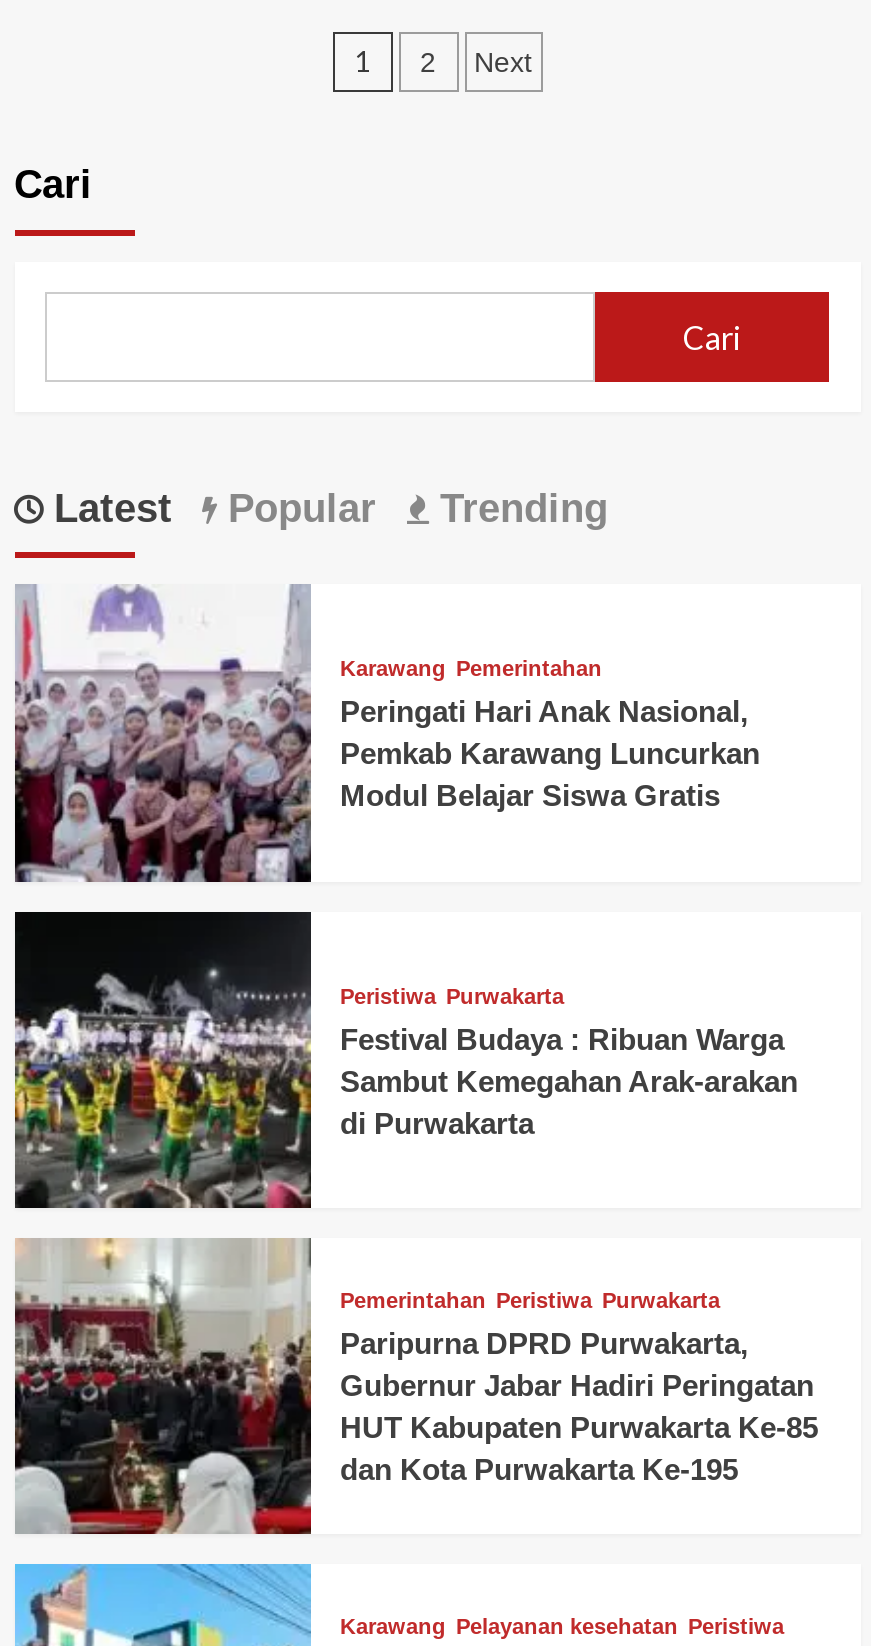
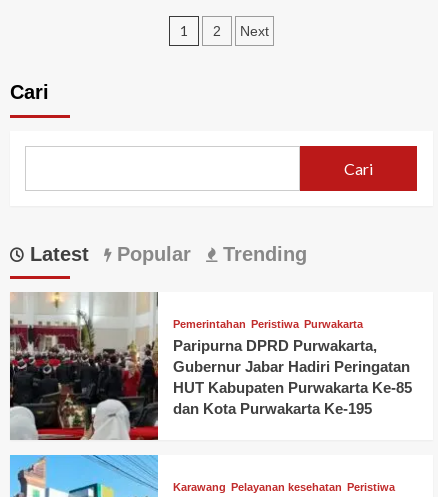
[13,586,760,884] [image] | Karawang Pemerintahan | Peringati Hari Anak Nasional, | Pemkab Karawang Luncurkan | Modul Belajar Siswa Gratis -> none
[13,910,798,1210] [image] | Peristiwa Purwakarta | Festival Budaya : Ribuan Warga | Sambut Kemegahan Arak-arakan | di Purwakarta -> none

